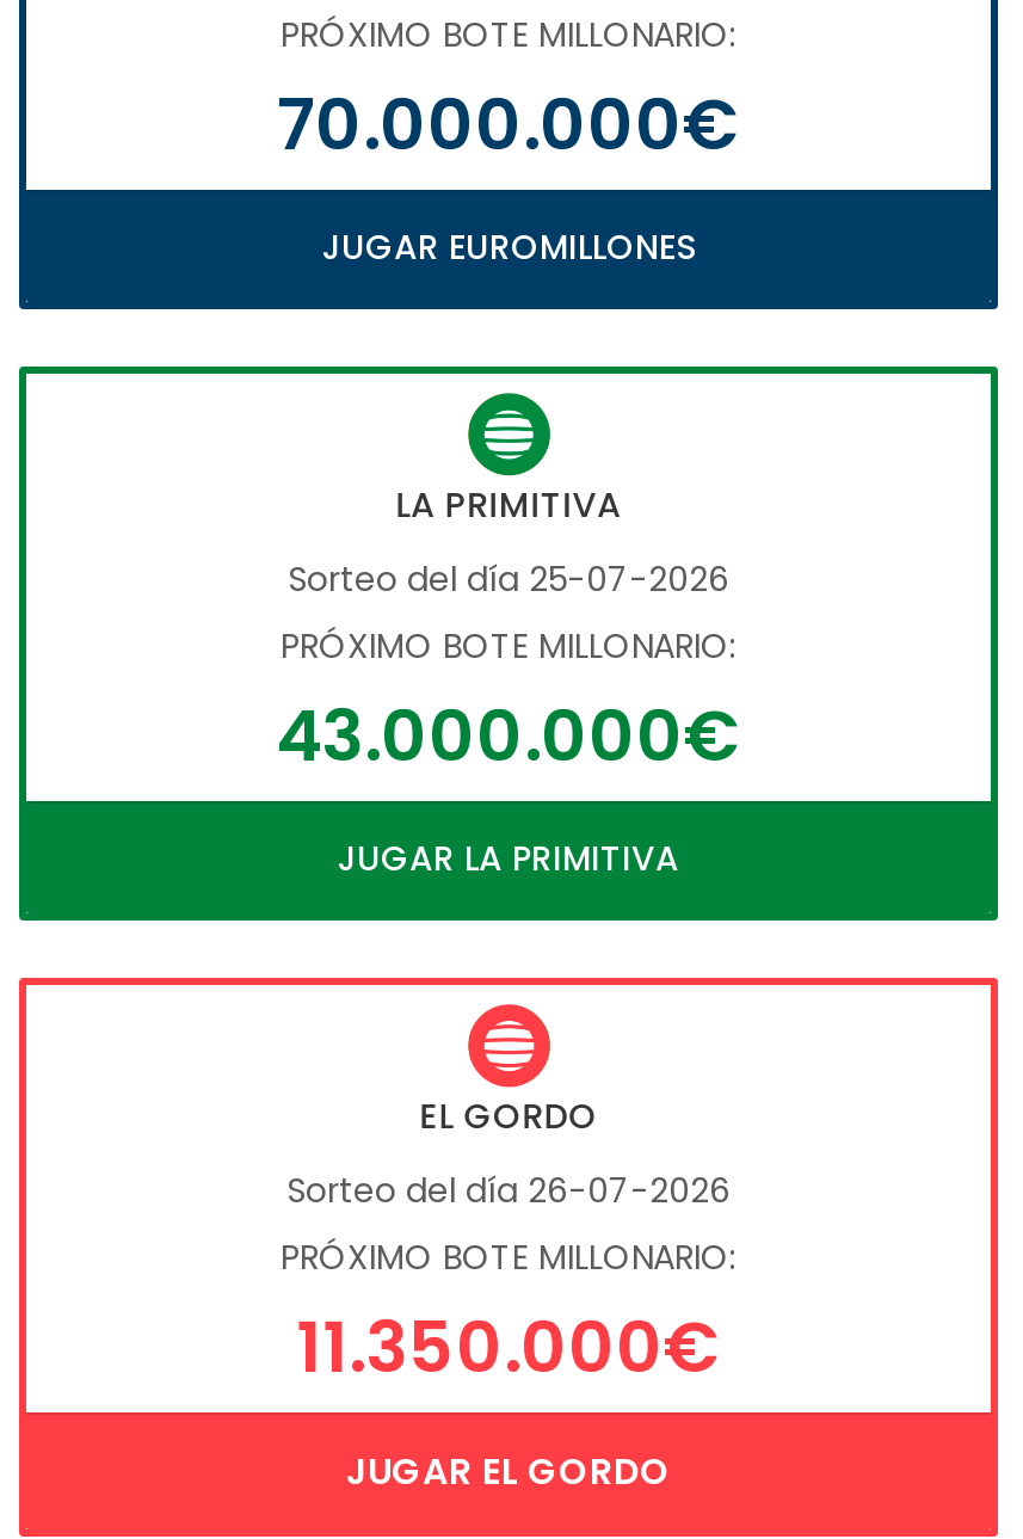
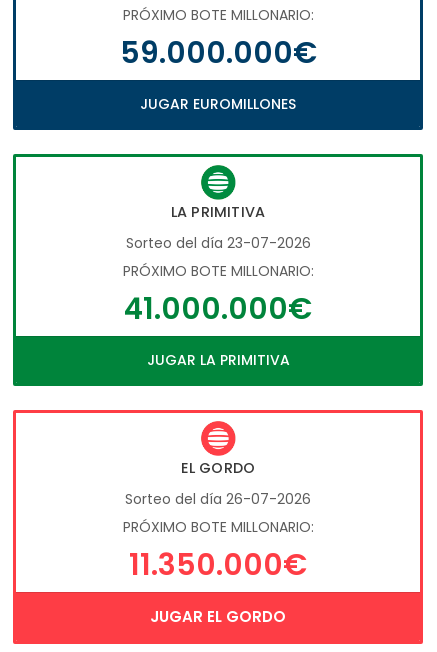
[277,75,740,173] 70.000.000€ -> [119,32,316,73] 59.000.000€
[288,555,729,603] Sorteo del día 25-07-2026 -> [125,233,310,253] Sorteo del día 23-07-2026
[276,687,741,784] 43.000.000€ -> [124,288,312,329] 41.000.000€

